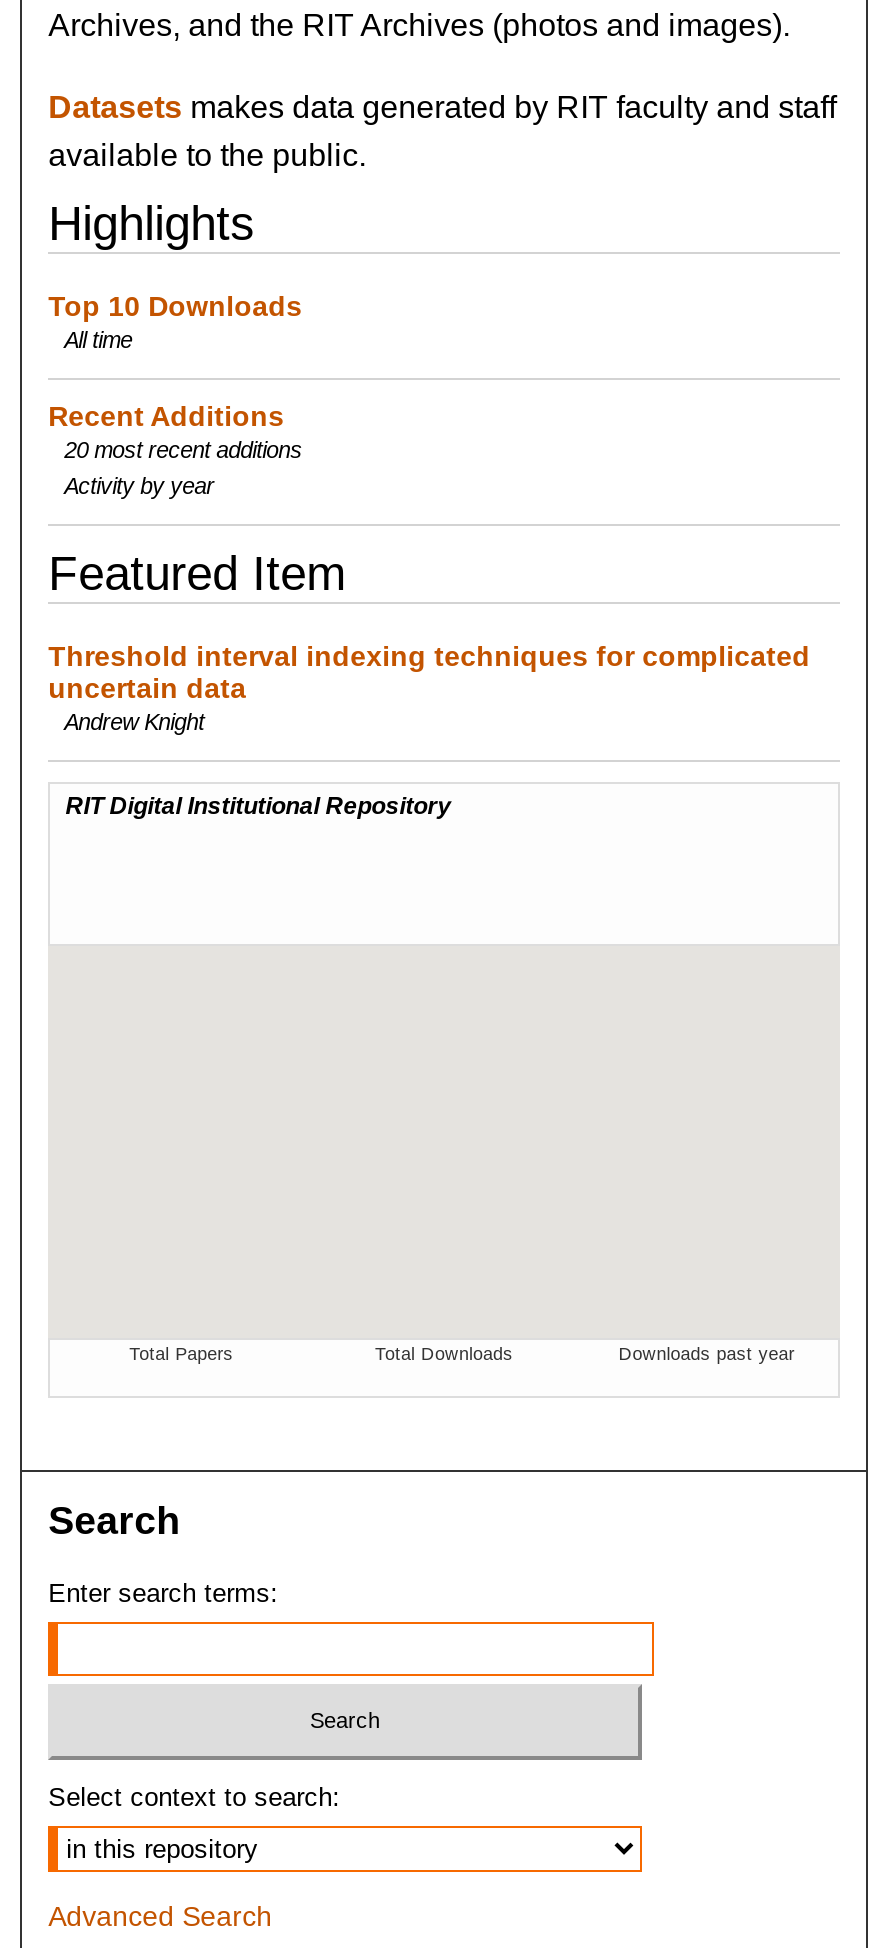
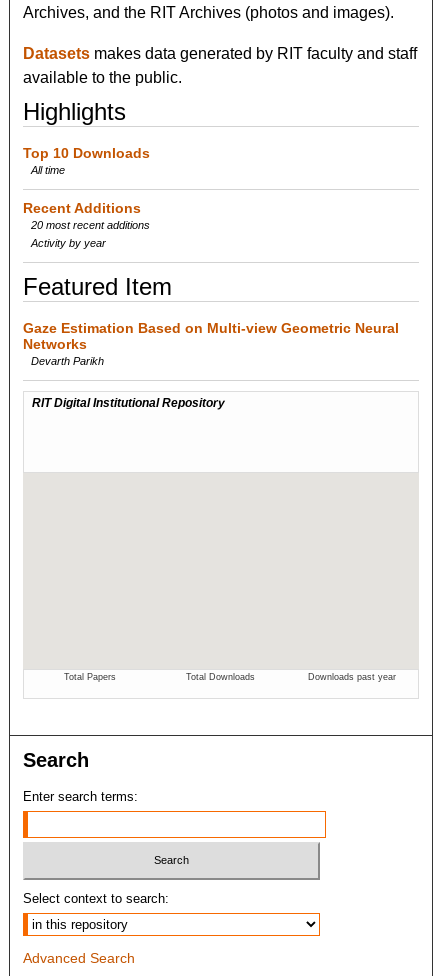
[48,640,810,734] Threshold interval indexing techniques for complicated | uncertain data | Andrew Knight -> [23,320,399,367] Gaze Estimation Based on Multi-view Geometric Neural | Networks | Devarth Parikh

